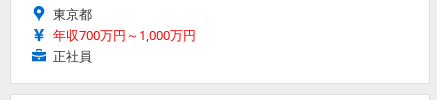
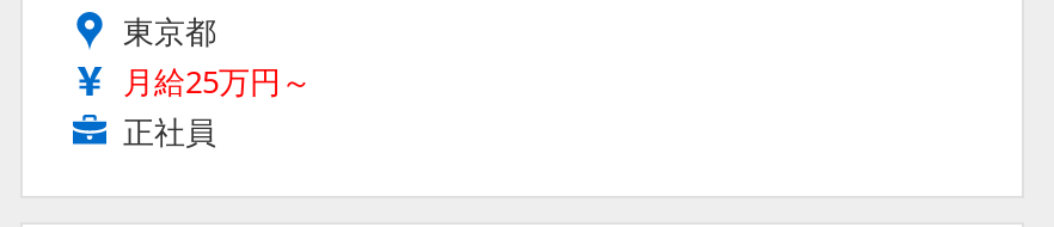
[53,26,196,44] 年収700万円～1,000万円 -> [123,60,312,103] 月給25万円～

